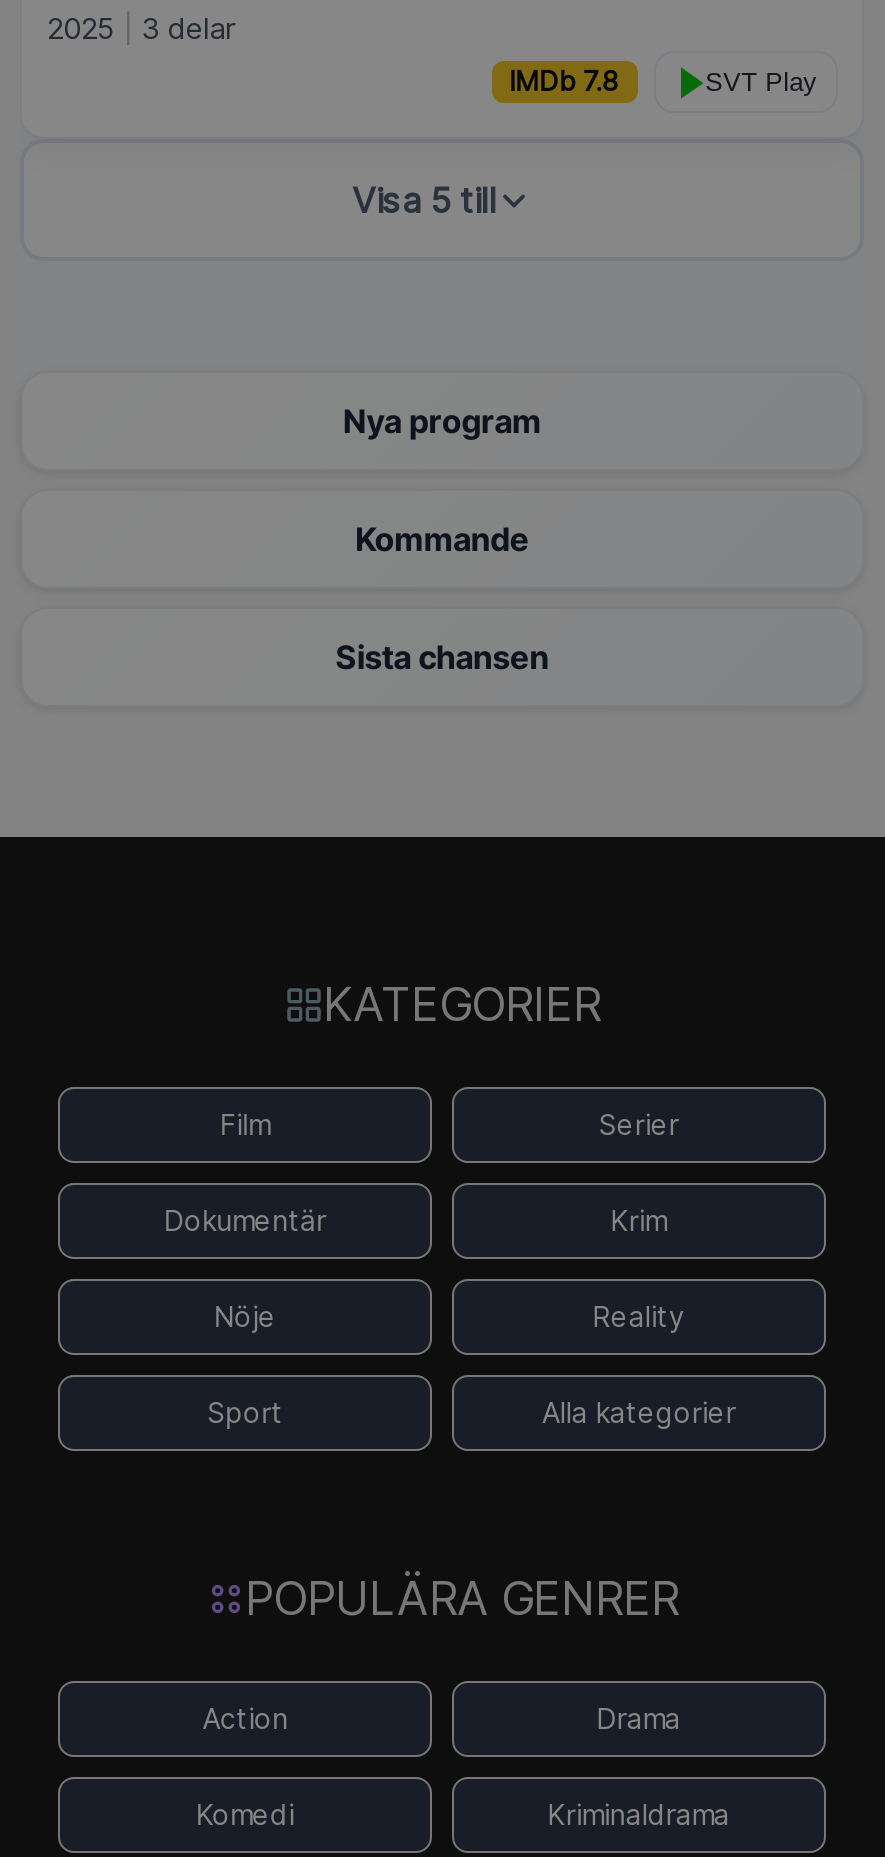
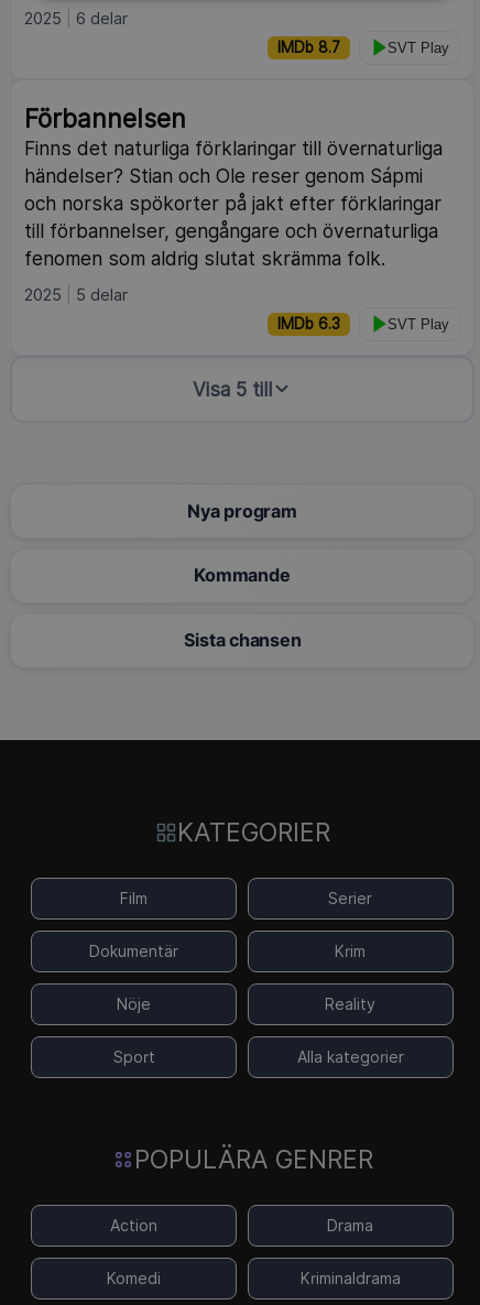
[141,11,619,97] 3 delar | IMDb 7.8 -> [25,9,449,332] 6 delar | IMDb 8.7 | SVT Play | Förbannelsen | Finns det naturliga förklaringar till övernaturliga | händelser? Stian och Ole reser genom Sápmi | och norska spökorter på jakt efter förklaringar | till förbannelser, gengångare och övernaturliga | fenomen som aldrig slutat skrämma folk. | 2025 | 5 delar | IMDb 6.3

